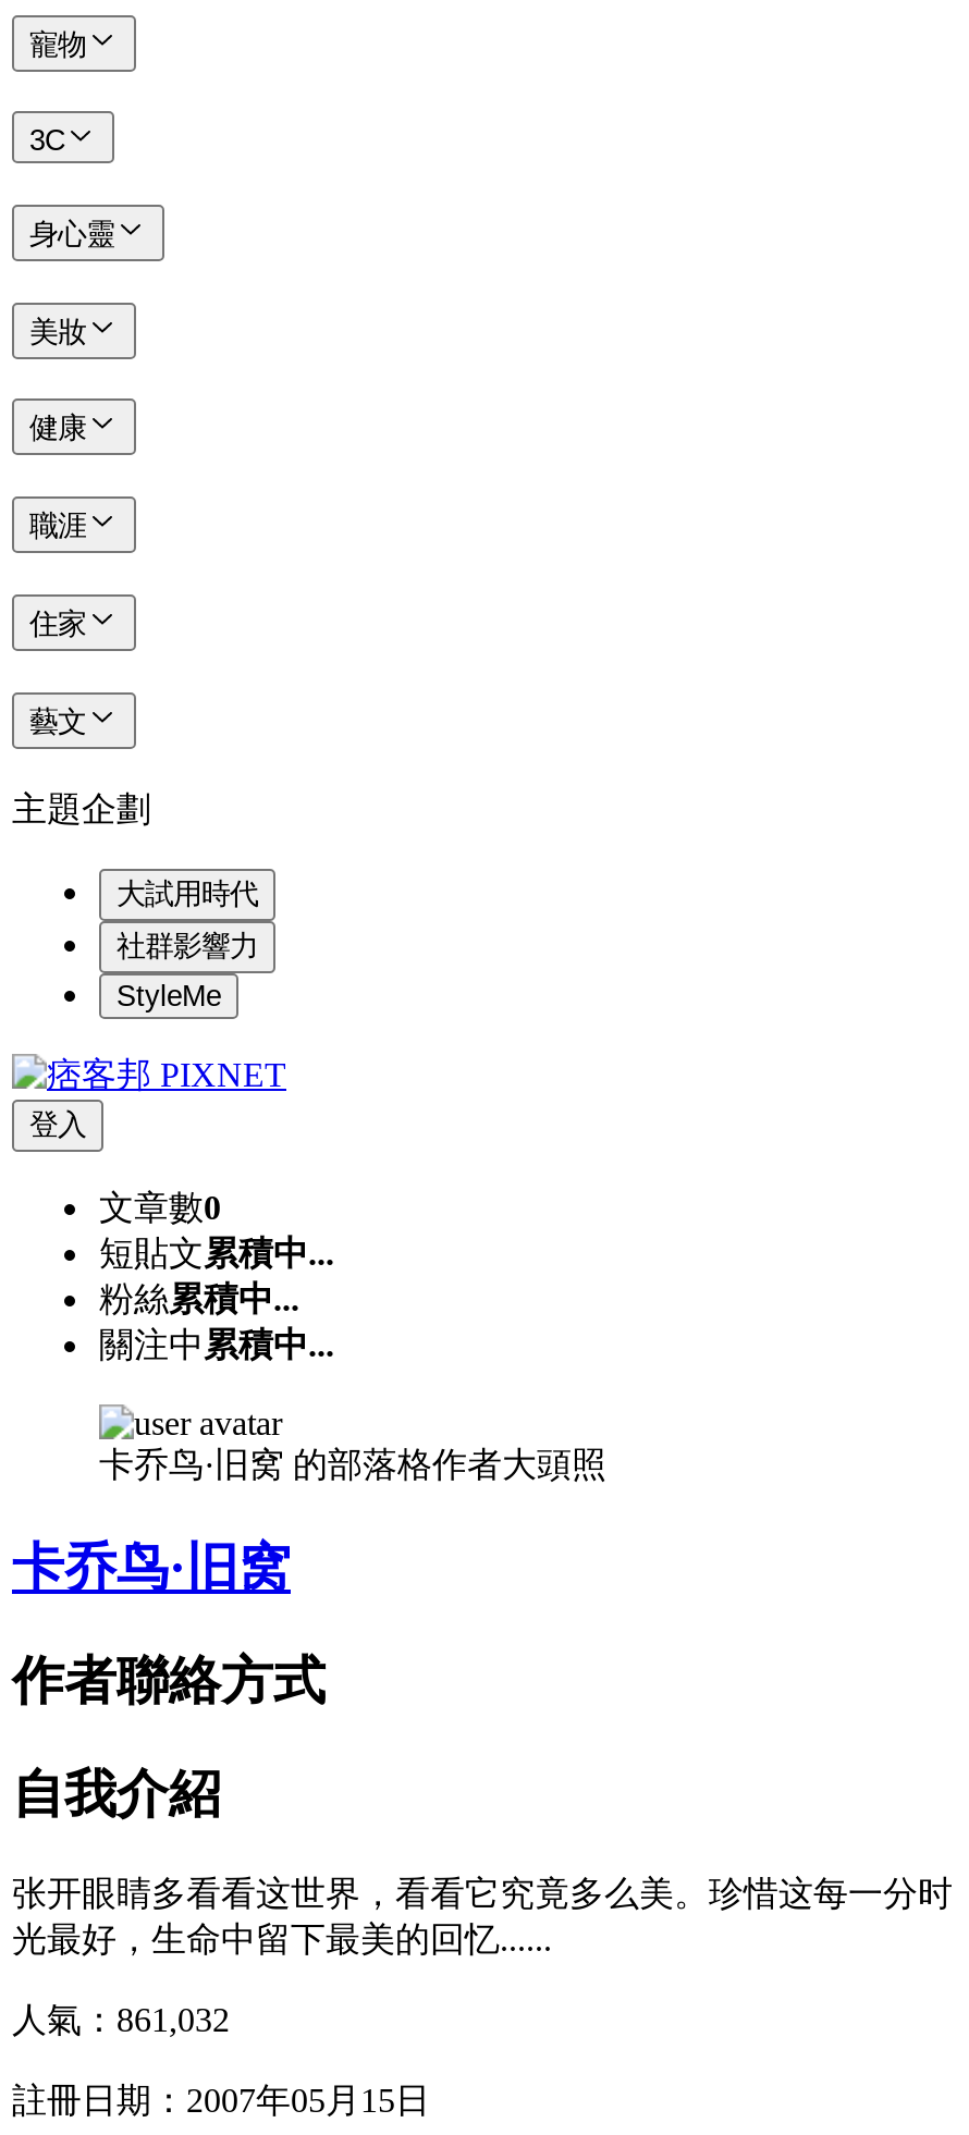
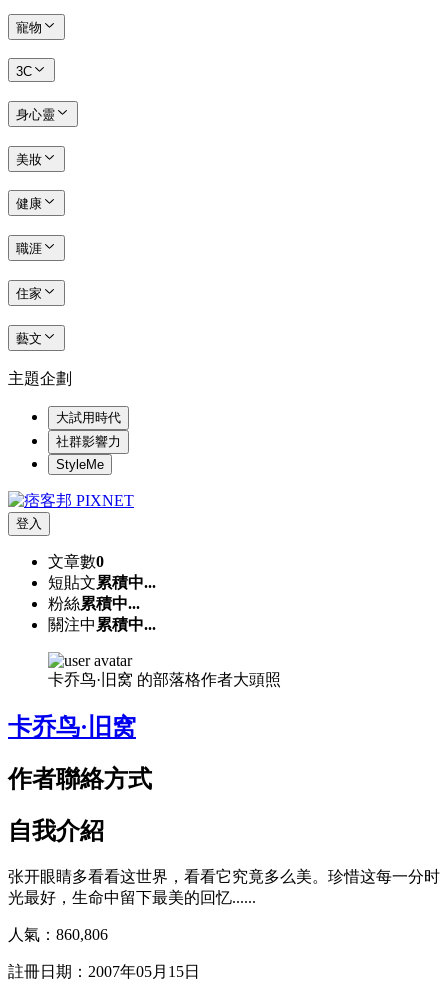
[12,2001,230,2038] 人氣：861,032 -> [8,926,108,943] 人氣：860,806

